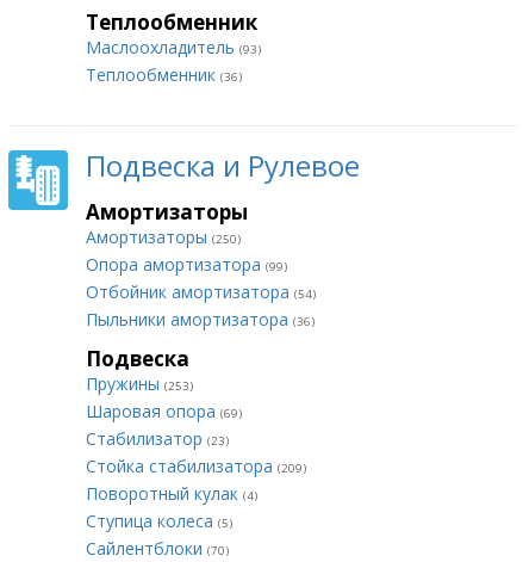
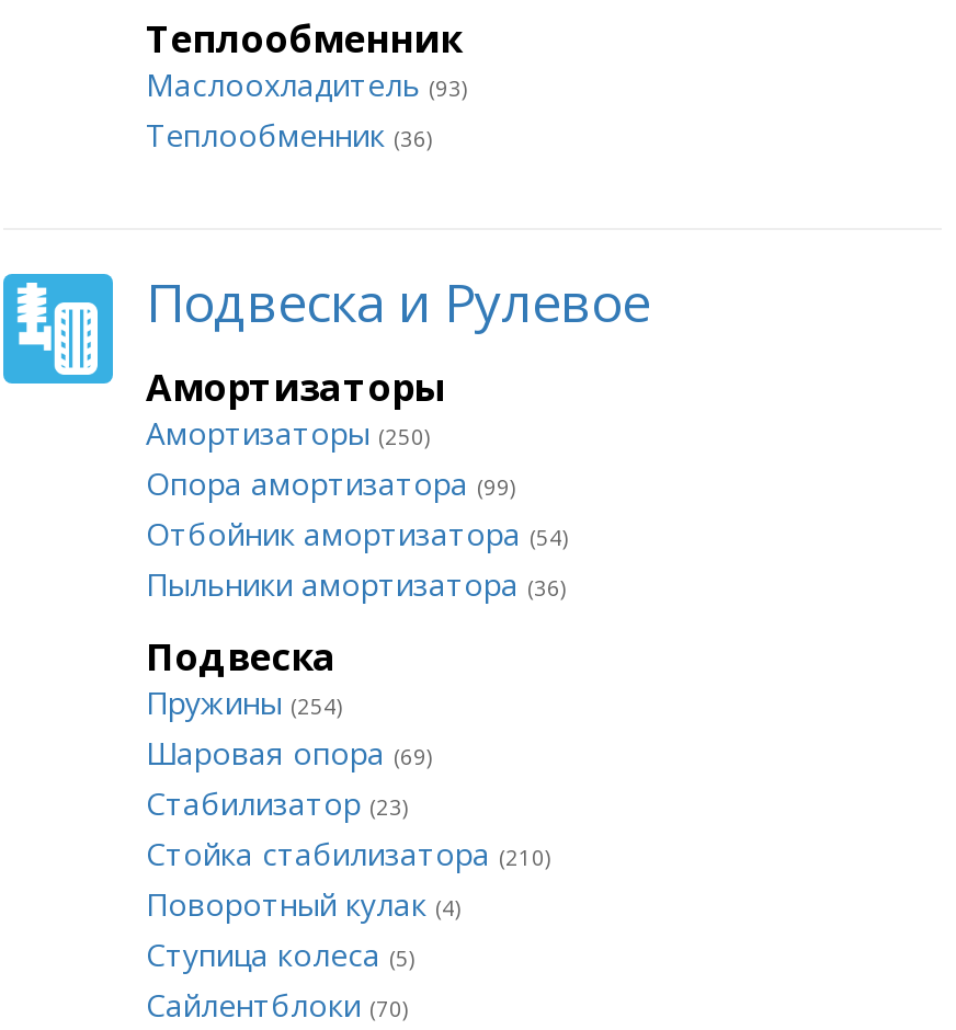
[86,372,193,395] Пружины (253) -> [146,682,343,723] Пружины (254)
[86,455,306,477] Стойка стабилизатора (209) -> [146,833,551,874] Стойка стабилизатора (210)

